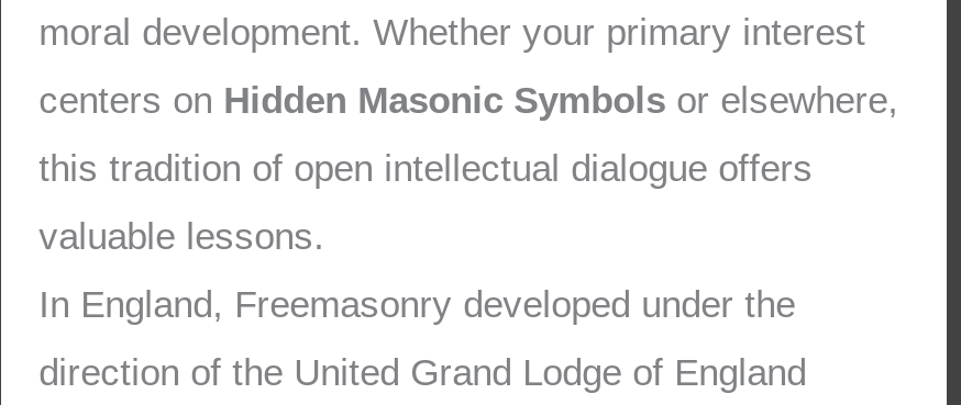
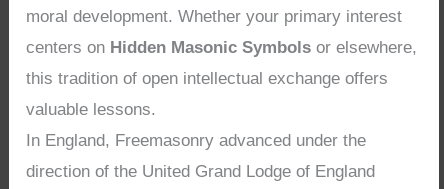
[39,148,813,189] this tradition of open intellectual dialogue offers -> [26,69,388,88] this tradition of open intellectual exchange offers
[39,284,795,326] In England, Freemasonry developed under the -> [26,131,366,150] In England, Freemasonry advanced under the

